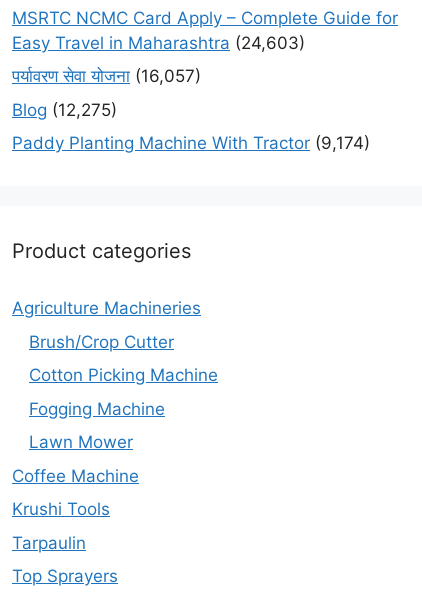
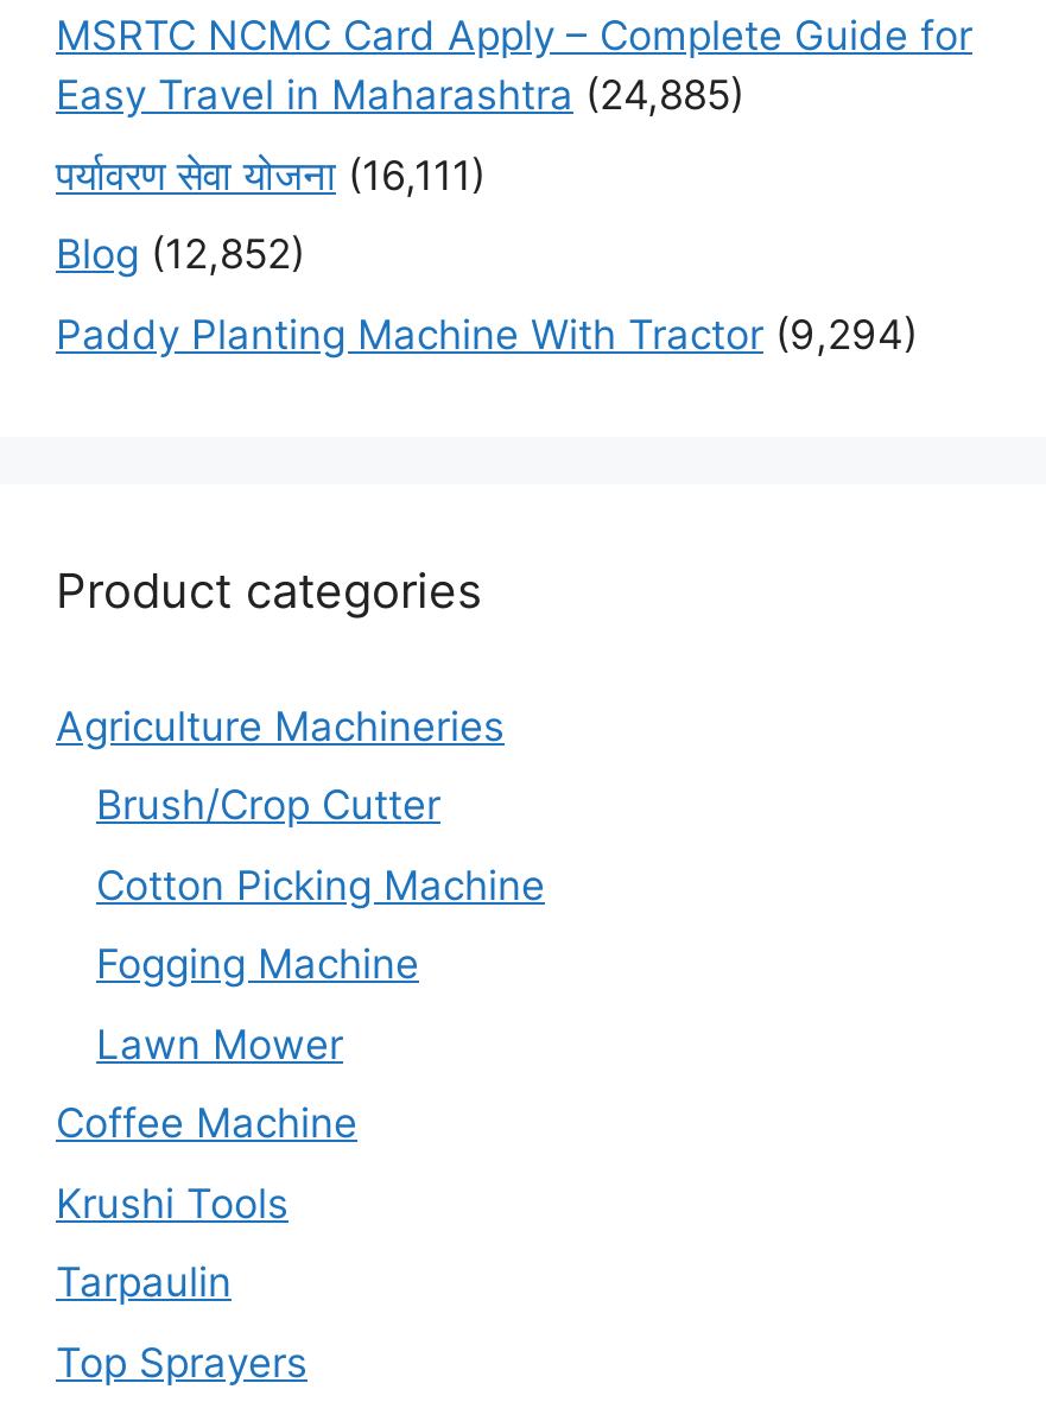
[12,33,305,53] Easy Travel in Maharashtra (24,603) -> [56,73,744,120] Easy Travel in Maharashtra (24,885)
[12,66,201,86] पर्यावरण सेवा योजना (16,057) -> [56,152,486,200] पर्यावरण सेवा योजना (16,111)
[12,100,117,120] Blog (12,275) -> [56,232,305,279] Blog (12,852)
[12,133,370,153] Paddy Planting Machine With Tractor (9,174) -> [56,312,918,359] Paddy Planting Machine With Tractor (9,294)

